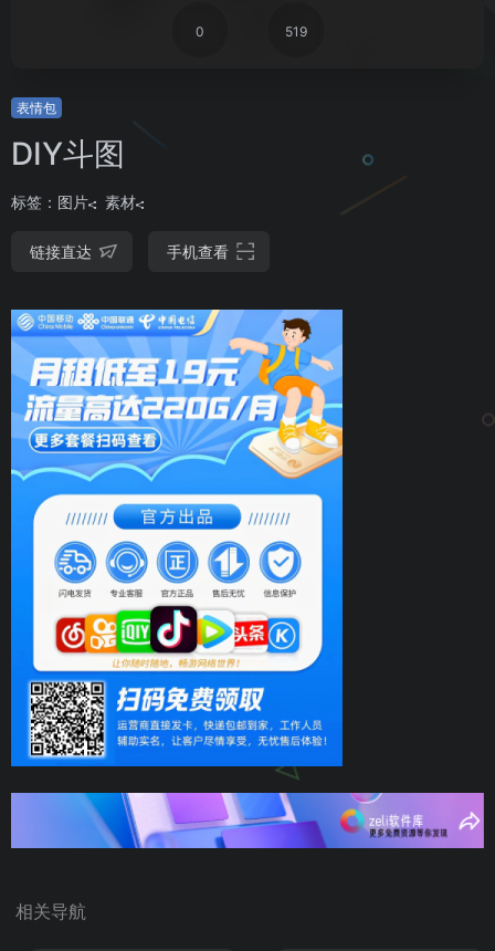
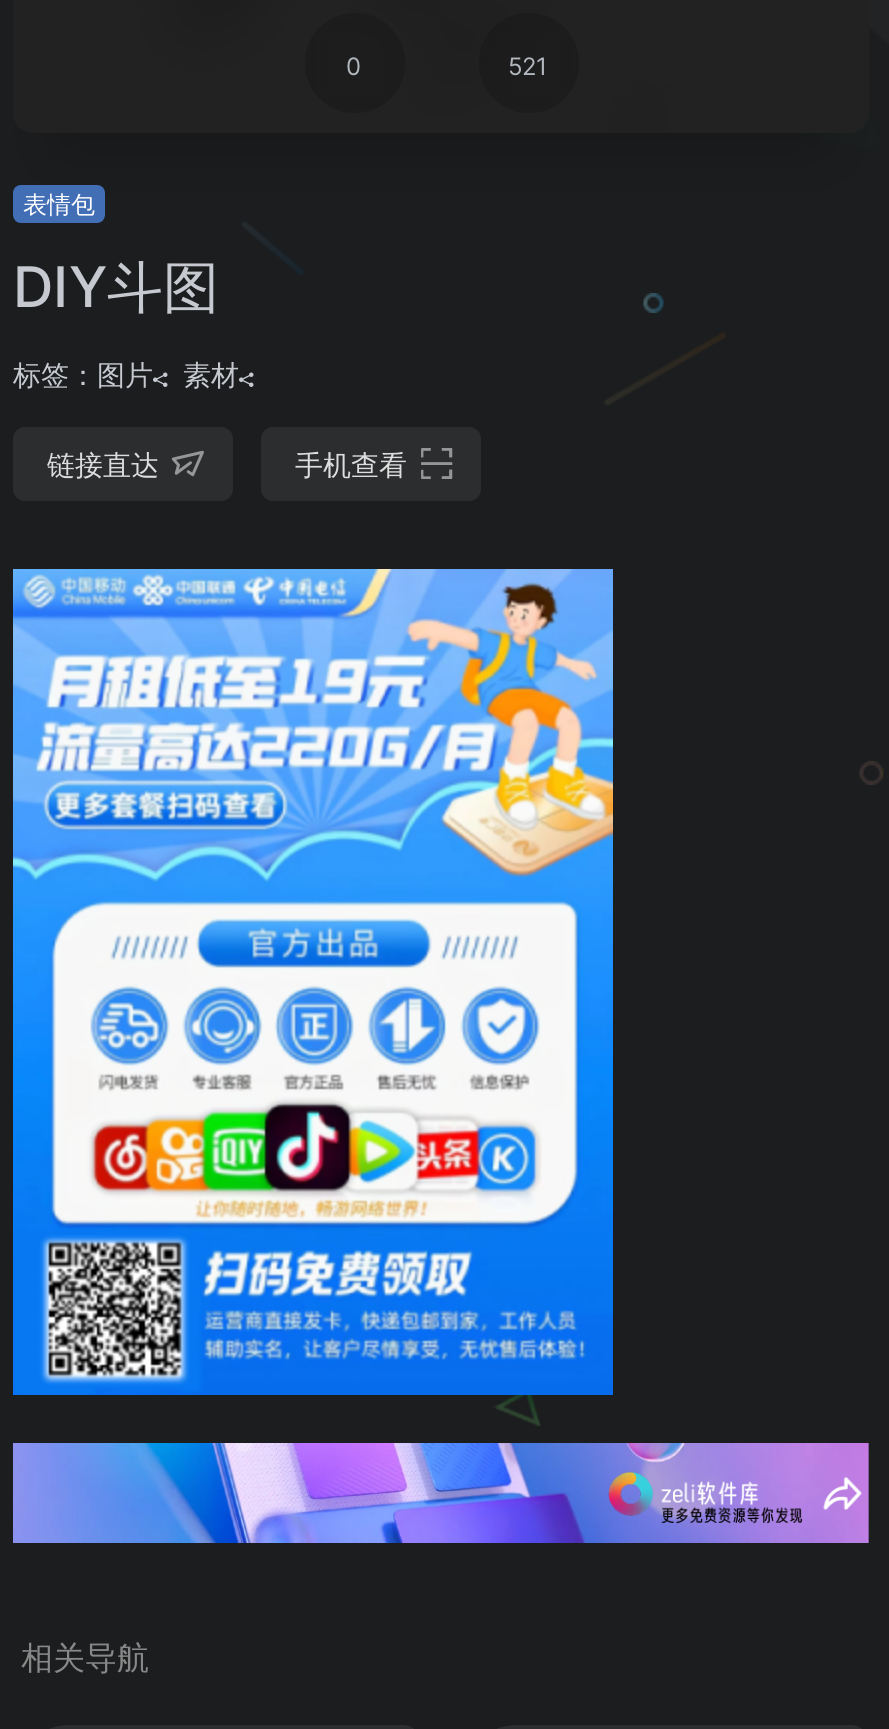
[285,23,307,40] 519 -> [508,51,548,81] 521

